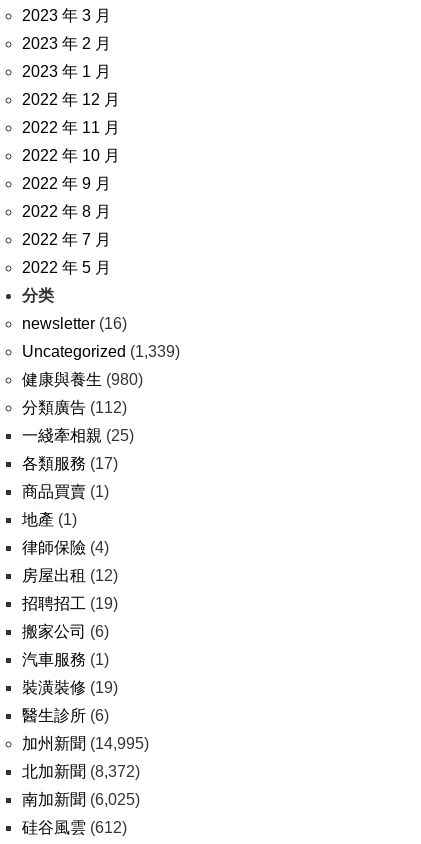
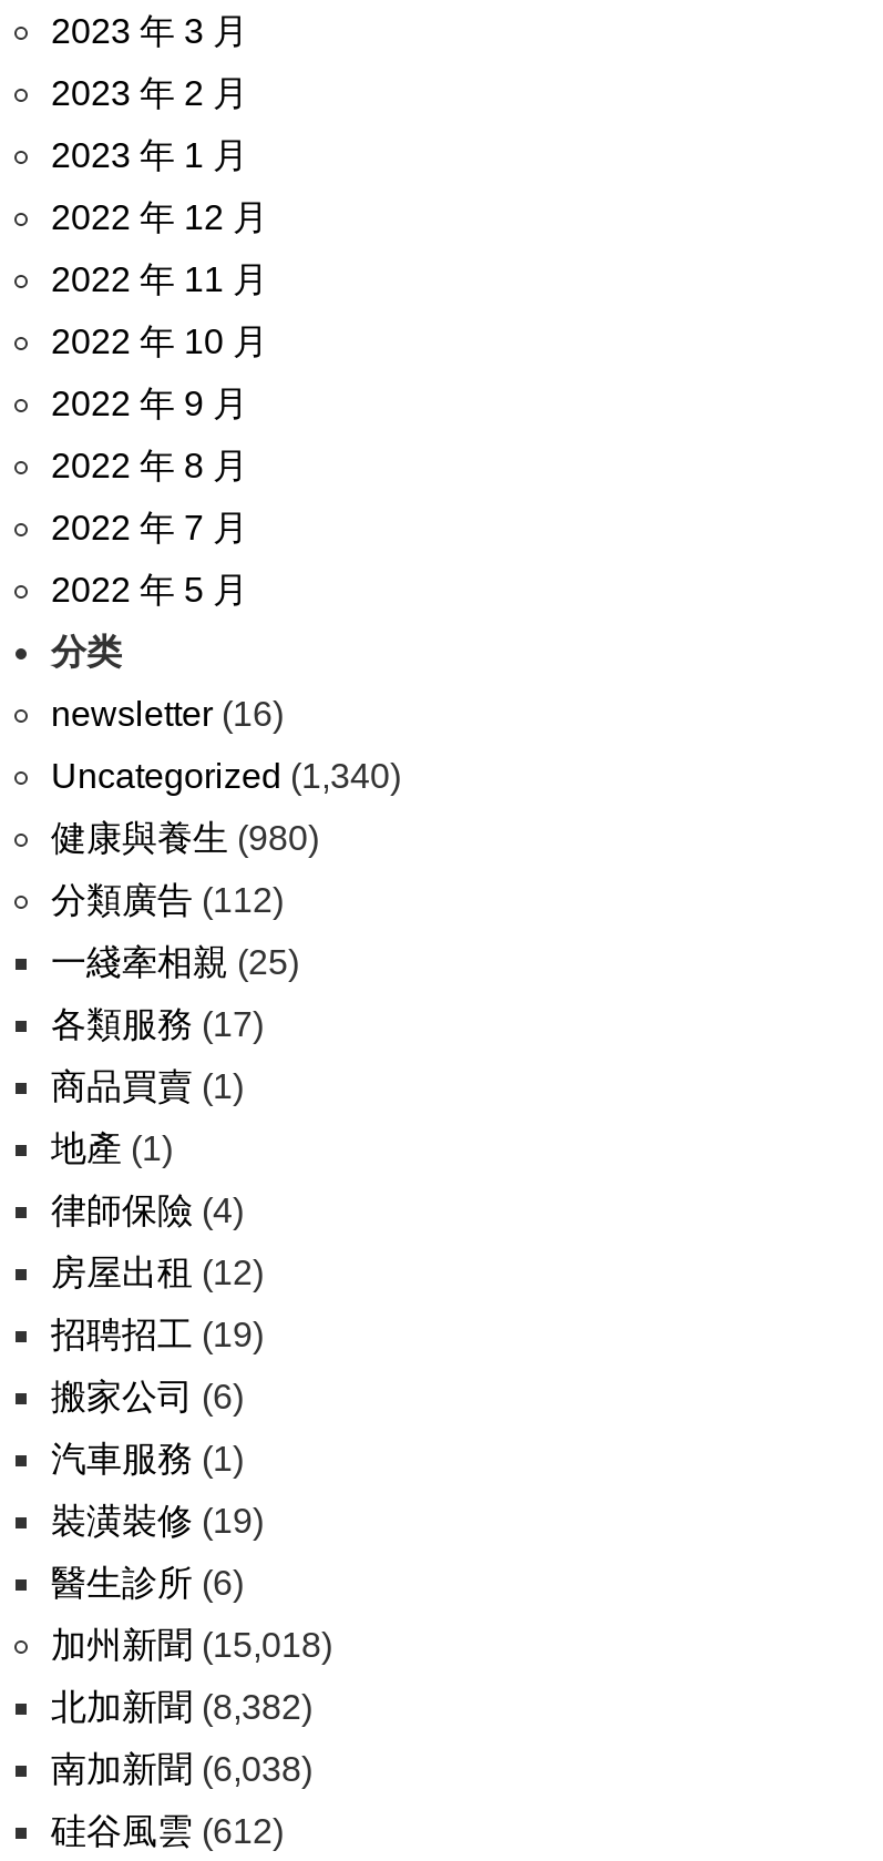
[22,343,180,360] Uncategorized (1,339) -> [51,757,401,795] Uncategorized (1,340)
[22,735,149,752] 加州新聞(14,995) -> [51,1626,332,1664] 加州新聞(15,018)
[22,763,140,780] 北加新聞(8,372) -> [51,1688,312,1726] 北加新聞(8,382)
[22,791,140,808] 南加新聞(6,025) -> [51,1750,312,1788] 南加新聞(6,038)

